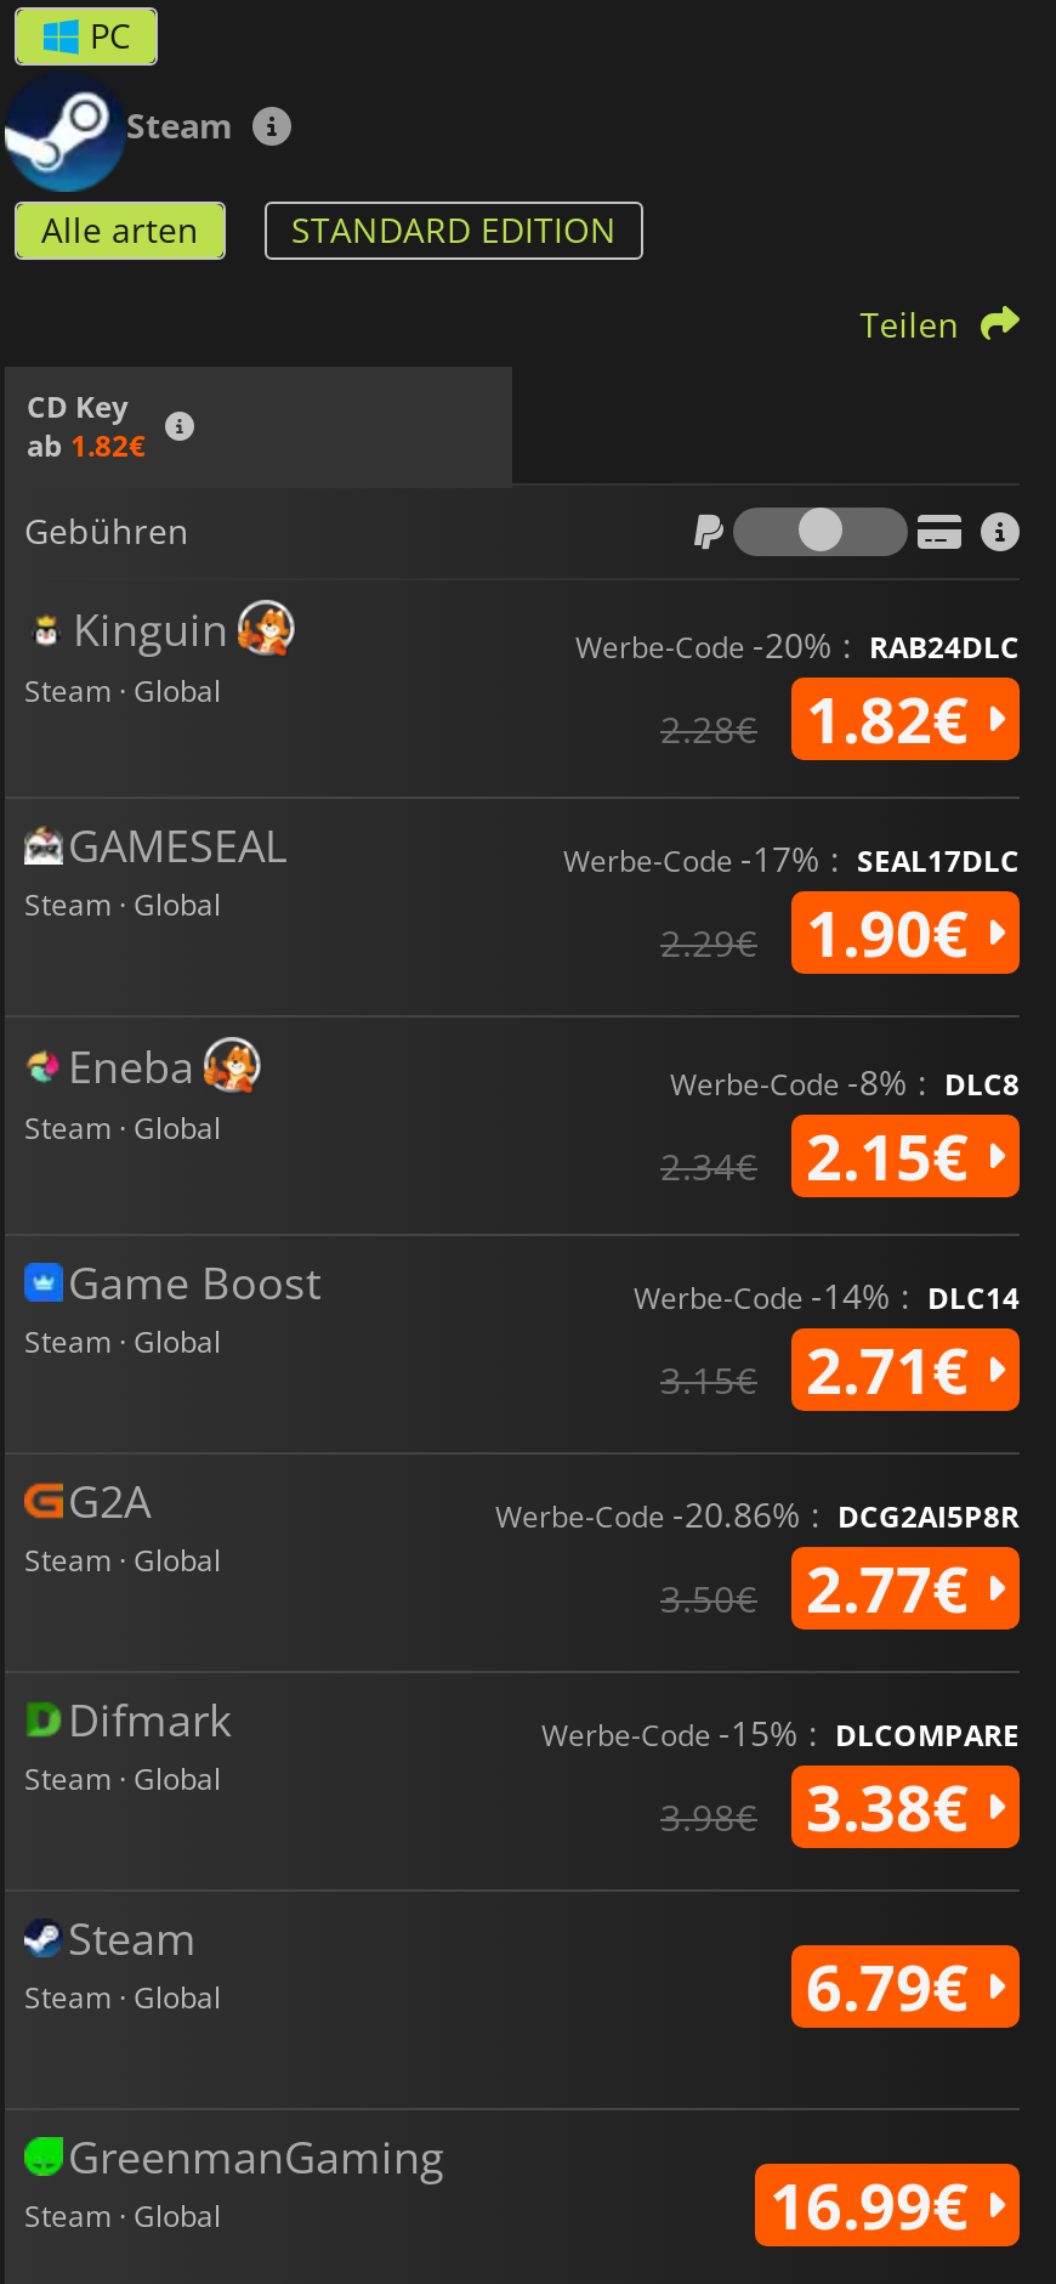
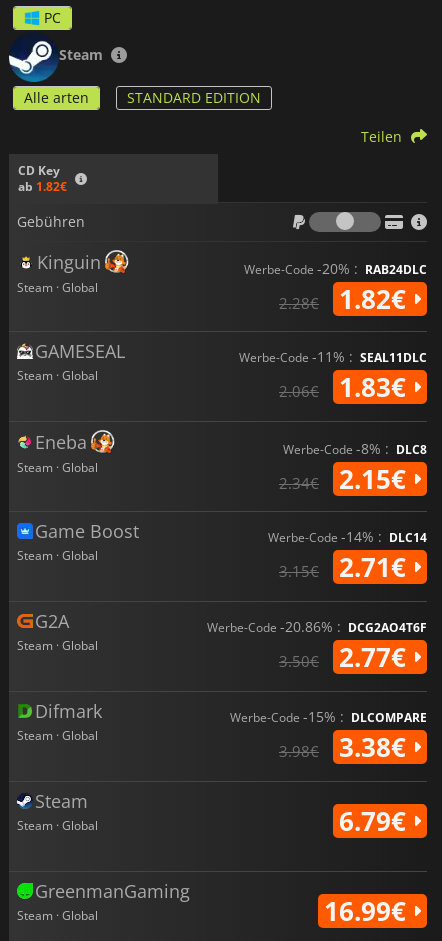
[563,834,1020,881] Werbe-Code -17% : SEAL17DLC -> [239,347,427,366] Werbe-Code -11% : SEAL11DLC
[806,888,986,975] 1.90€ -> [339,369,413,405] 1.83€
[660,917,757,966] 2.29€ -> [279,381,319,401] 2.06€
[495,1490,1020,1536] Werbe-Code -20.86% : DCG2AI5P8R -> [207,617,427,636] Werbe-Code -20.86% : DCG2AO4T6F

